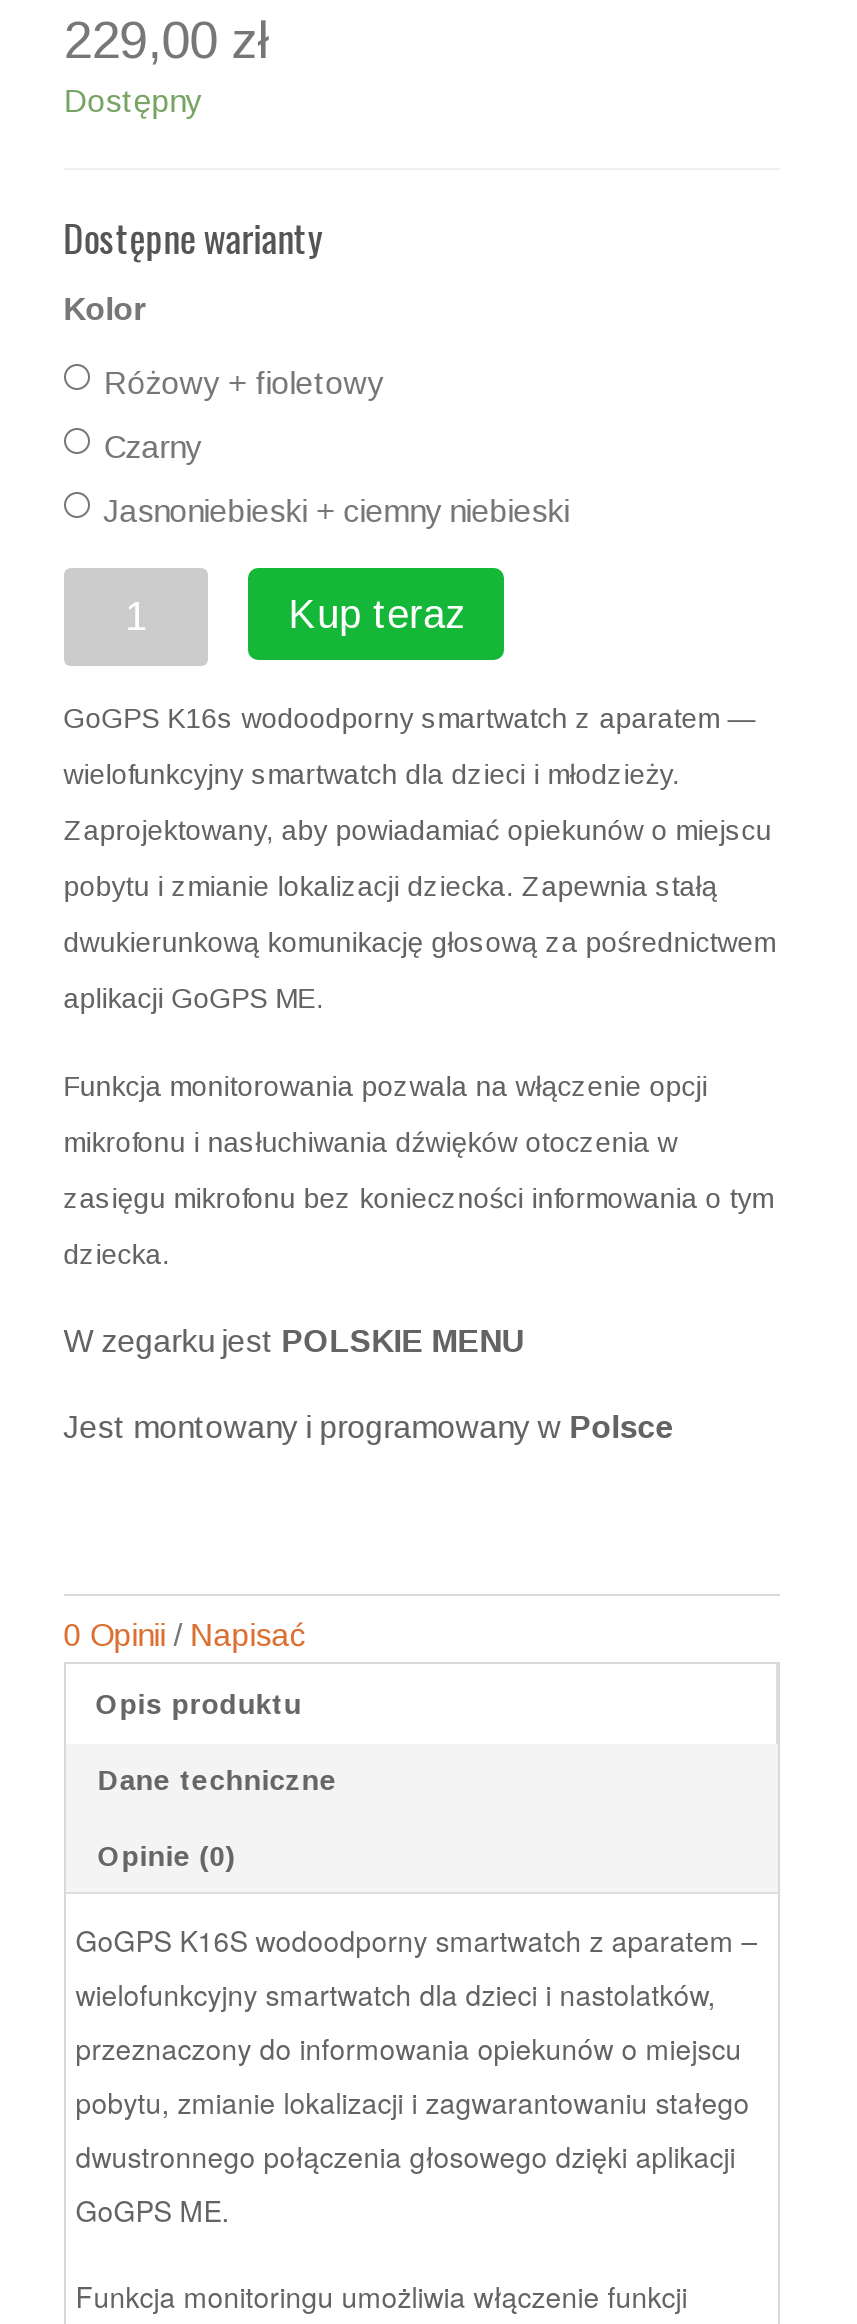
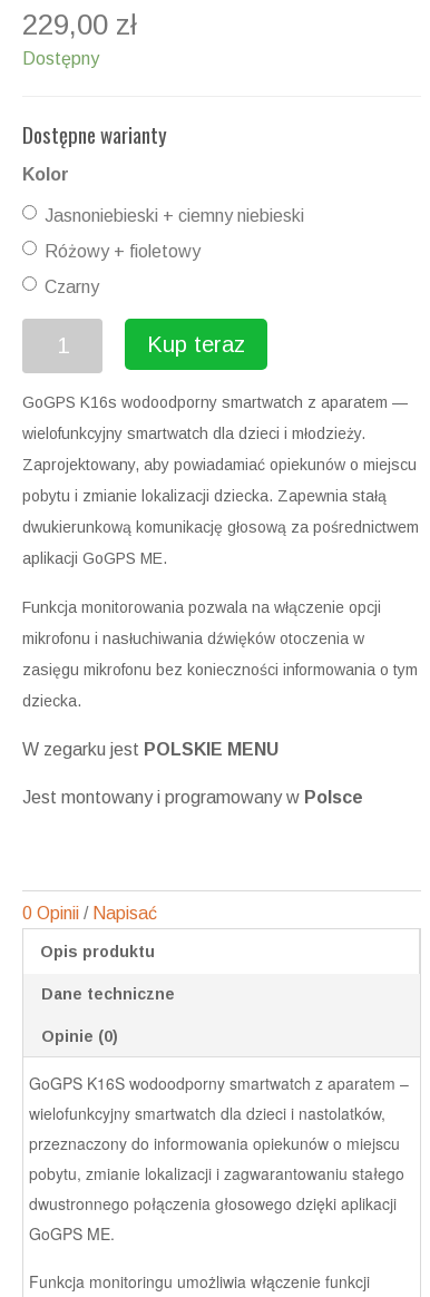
moved [104,365,384,463] -> [44,241,200,296]: Różowy + fioletowy | Czarny
moved [104,493,570,527] -> [44,206,304,225]: Jasnoniebieski + ciemny niebieski

